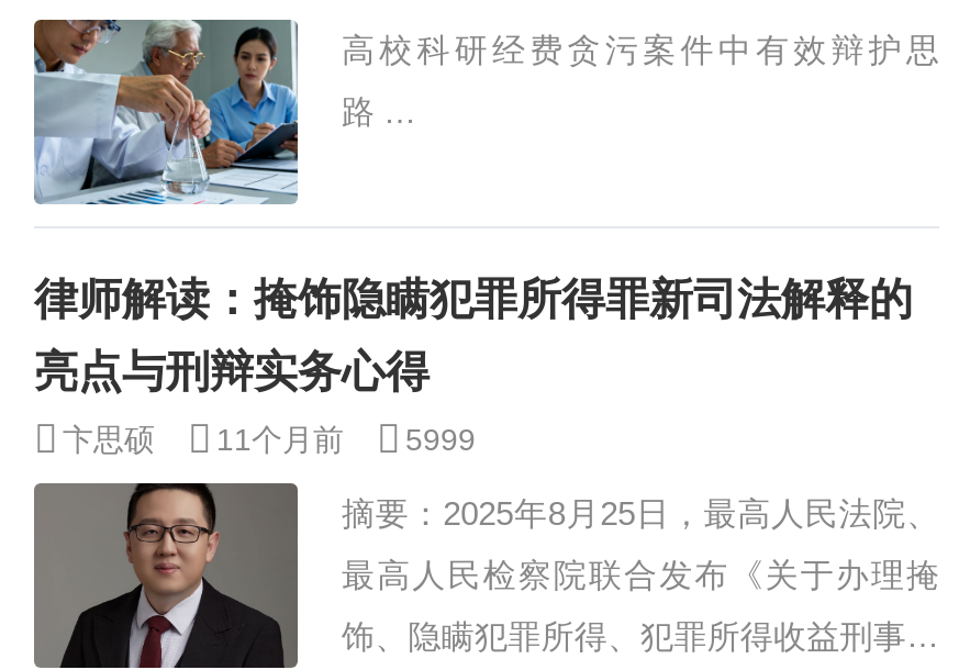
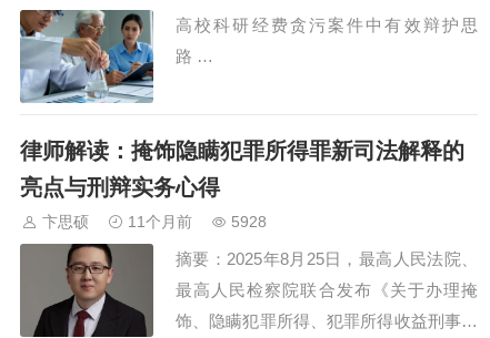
[405,421,476,456] 5999 -> [231,212,267,230] 5928

